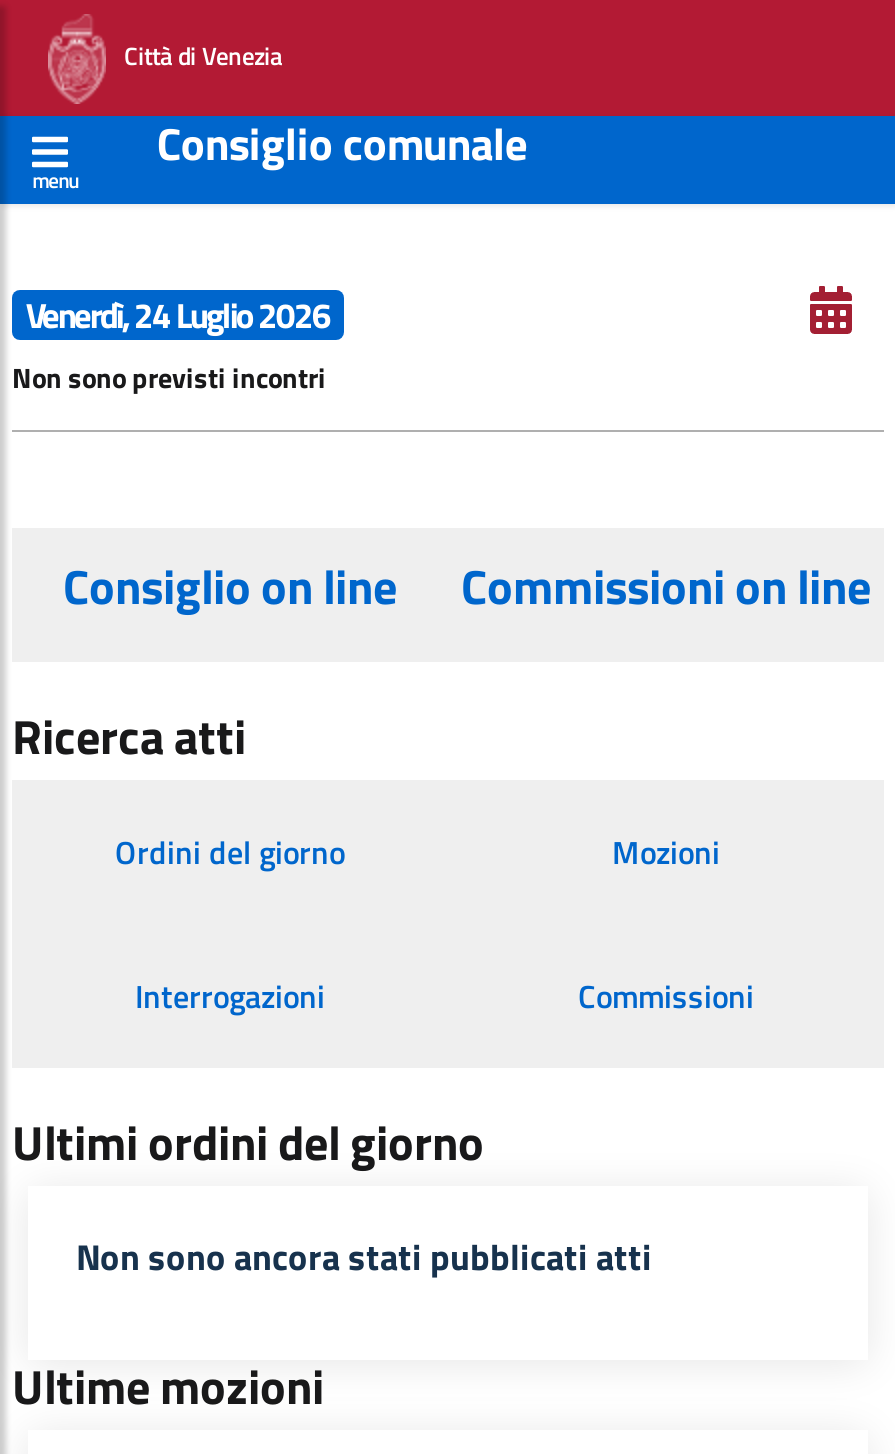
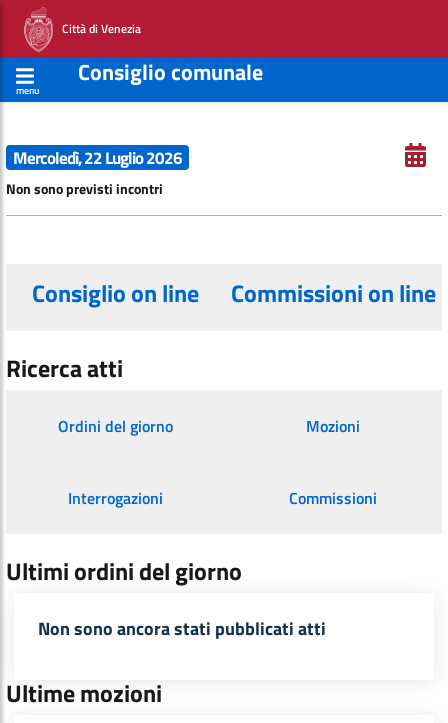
[26,288,330,342] Venerdì, 24 Luglio 2026 -> [13,144,182,171] Mercoledì, 22 Luglio 2026

